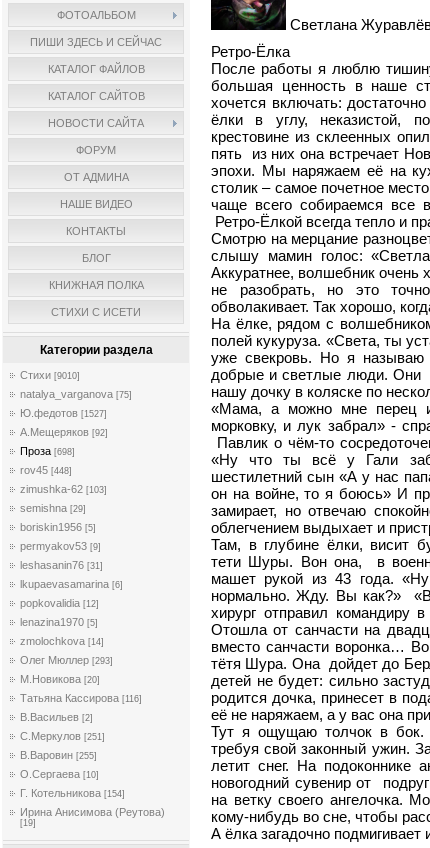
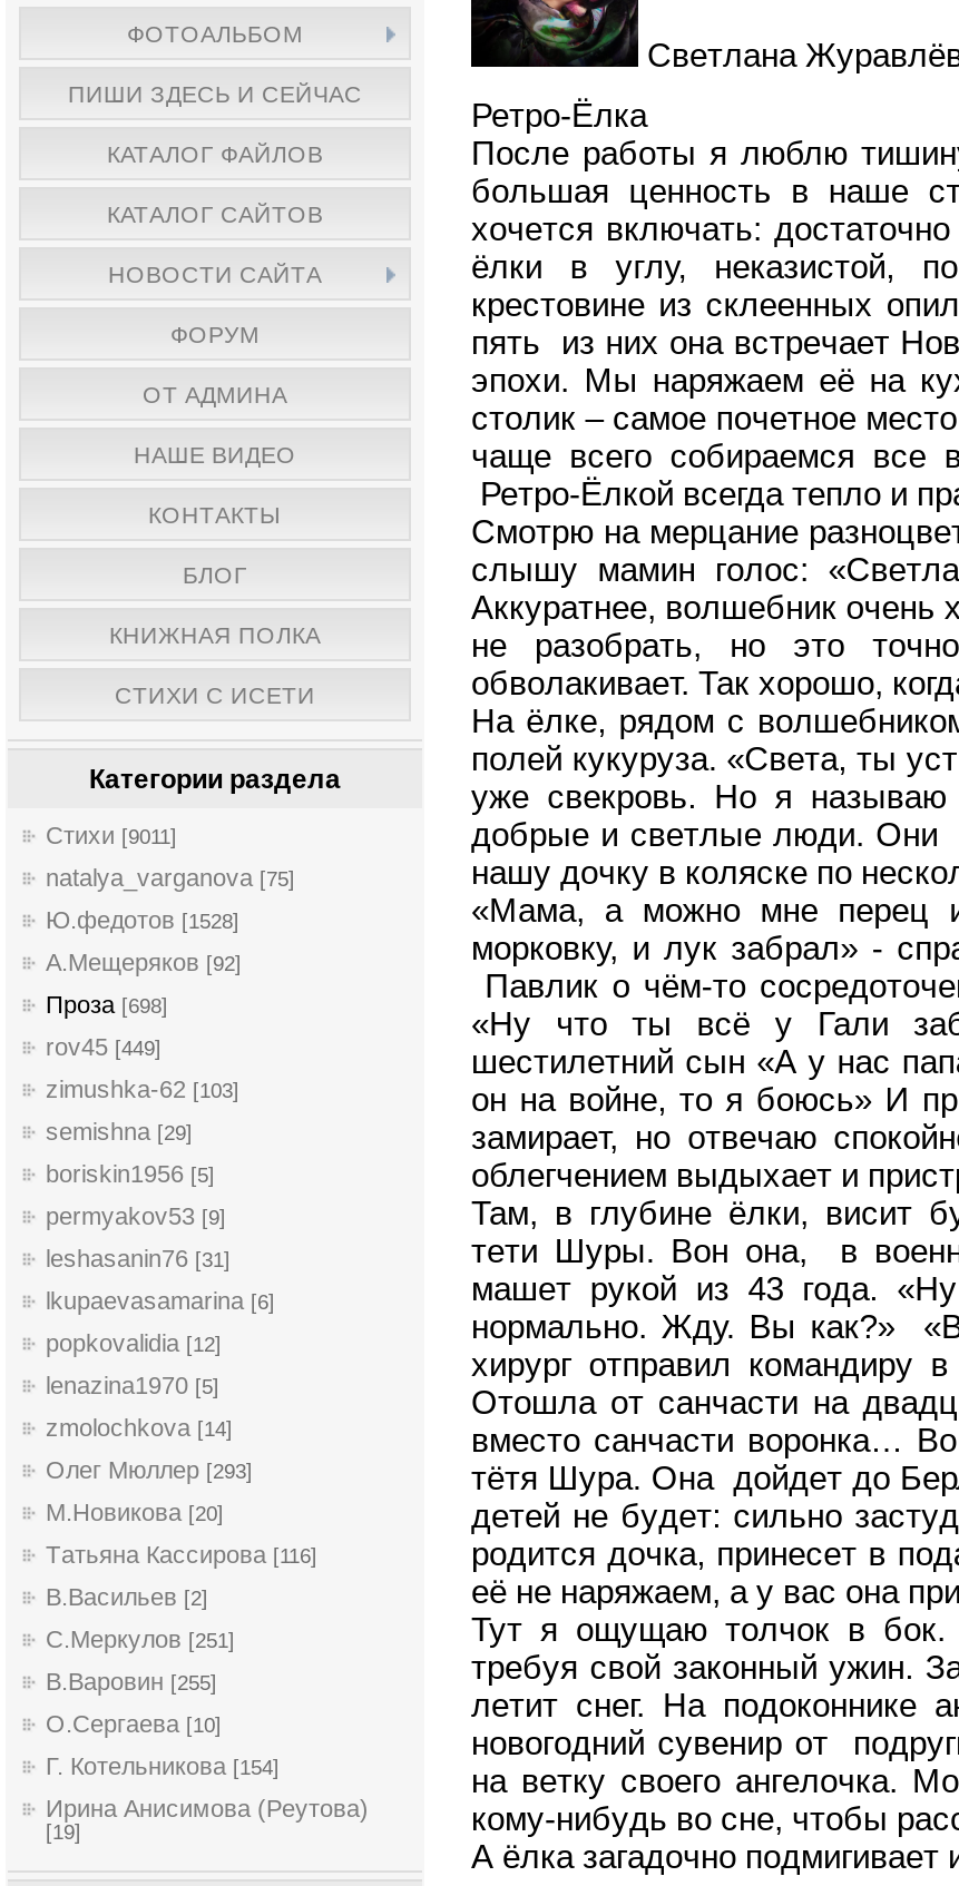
[20,369,80,381] Стихи [9010] -> [46,822,177,848] Стихи [9011]
[20,407,107,419] Ю.федотов [1527] -> [46,906,239,933] Ю.федотов [1528]
[20,464,72,476] rov45 [448] -> [46,1033,162,1060] rov45 [449]

